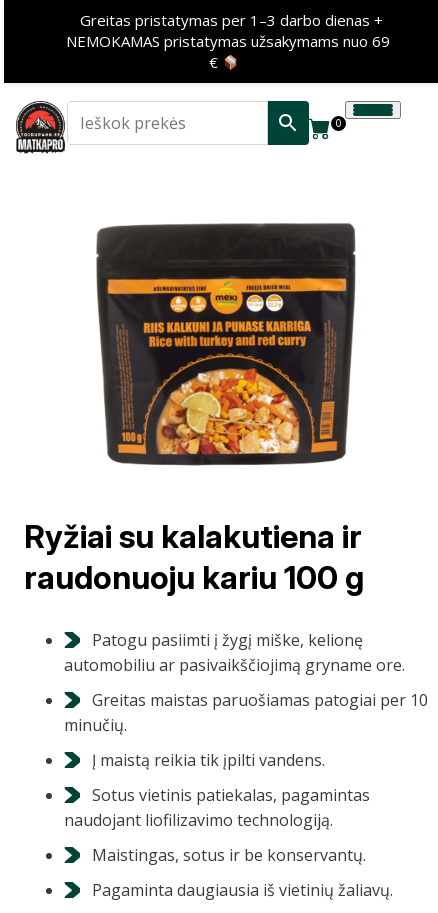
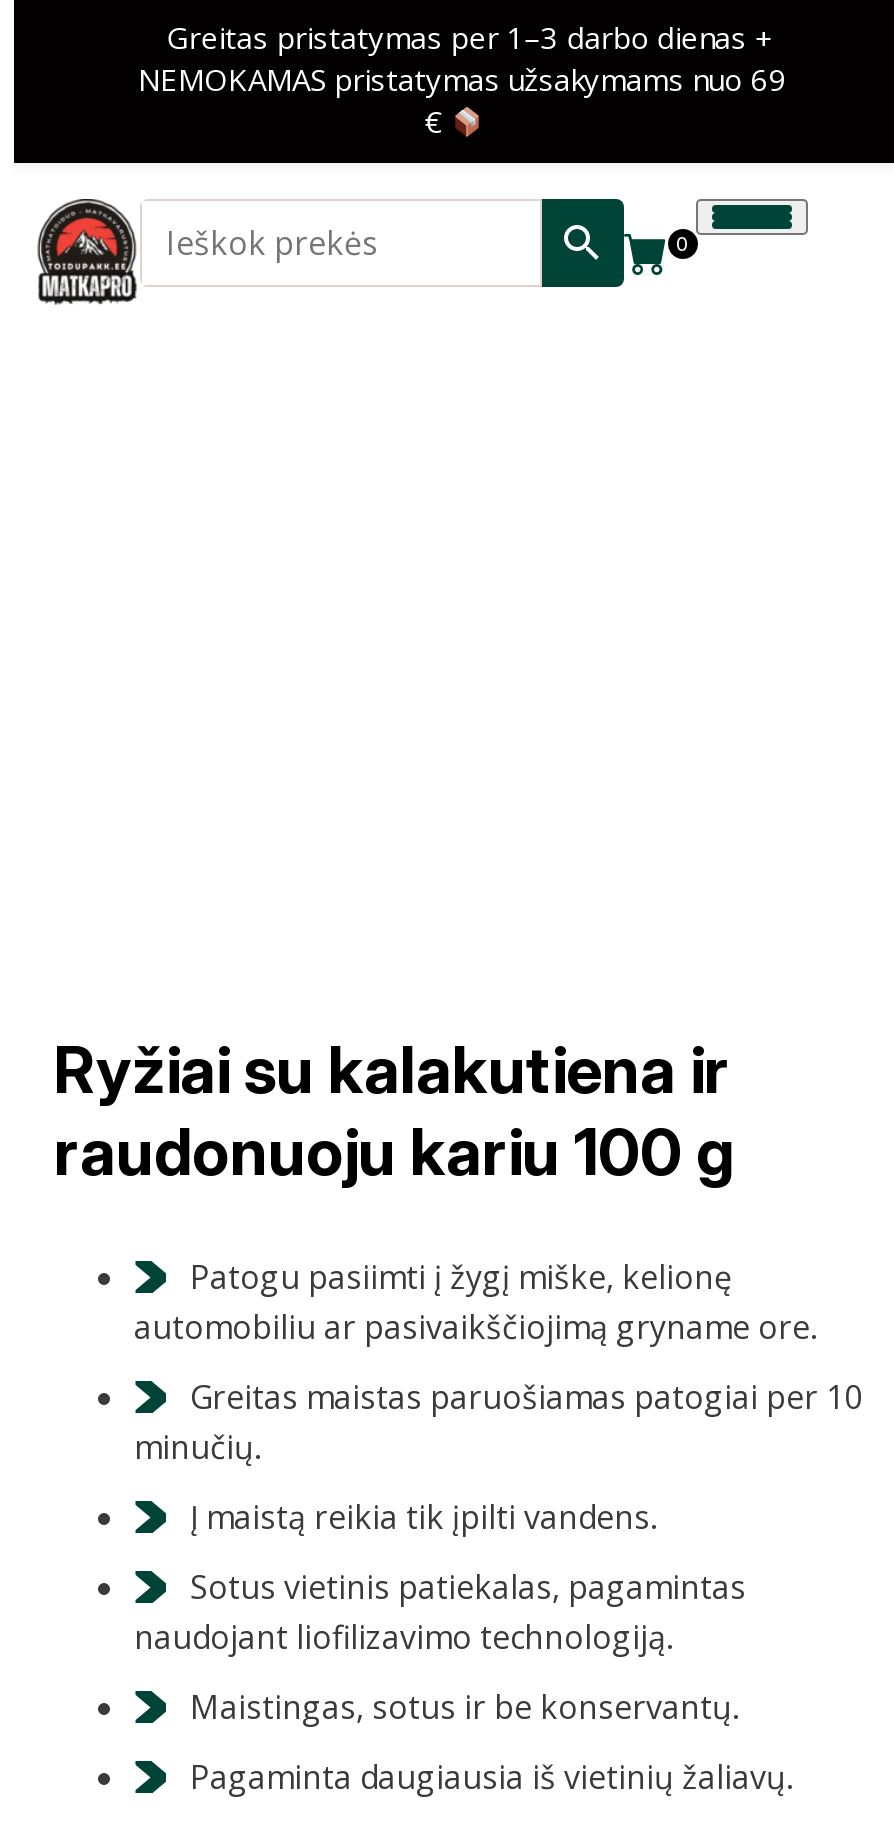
[95,222,356,466] [image] -> none

